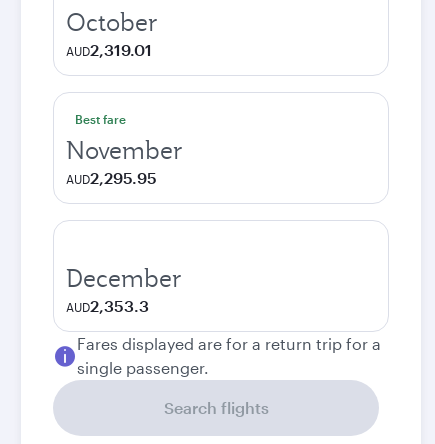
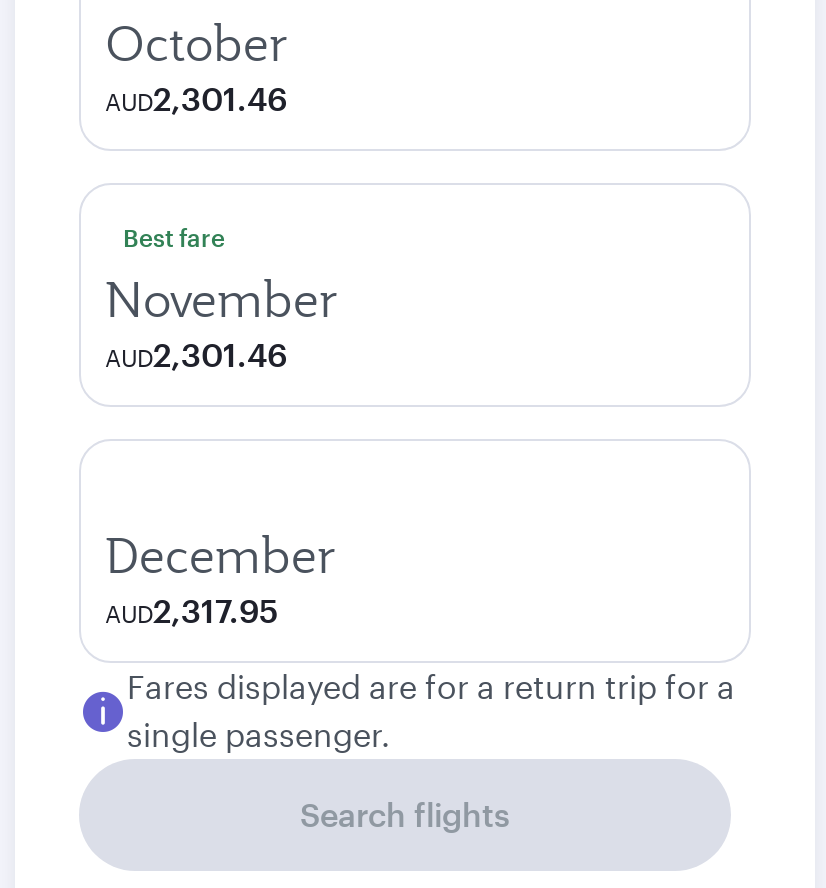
[66,40,152,59] AUD2,319.01 -> [105,79,287,117] AUD2,301.46
[66,168,157,187] AUD2,295.95 -> [105,335,287,373] AUD2,301.46
[66,296,149,315] AUD2,353.3 -> [105,591,279,629] AUD2,317.95

